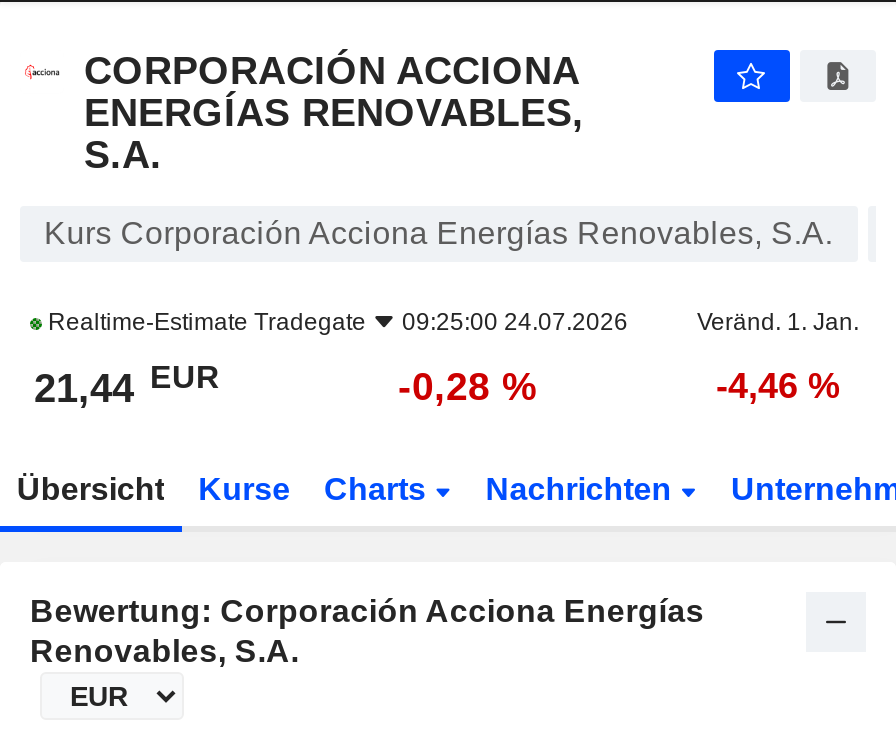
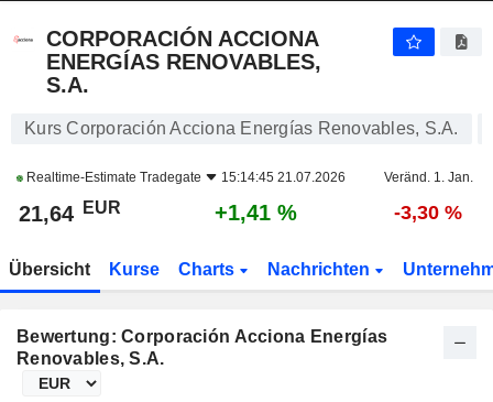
[42,308,628,336] Realtime-Estimate Tradegate 09:25:00 24.07.2026 -> [23,170,346,185] Realtime-Estimate Tradegate 15:14:45 21.07.2026
[34,359,220,410] 21,44 EUR -> [19,198,121,226] 21,64 EUR
[398,364,538,408] -0,28 % -> [215,200,297,225] +1,41 %
[716,366,840,406] -4,46 % -> [394,202,462,224] -3,30 %

